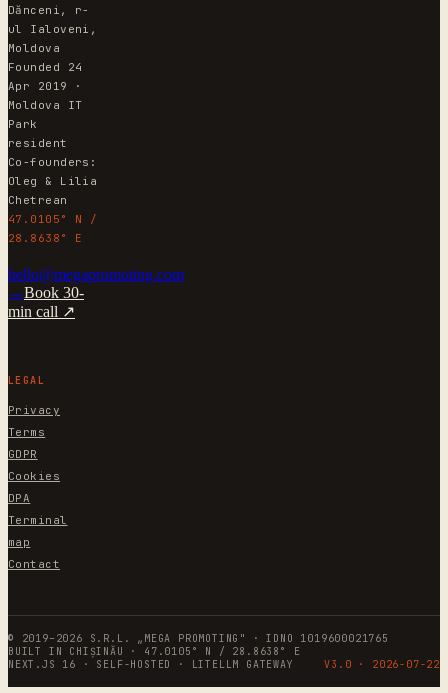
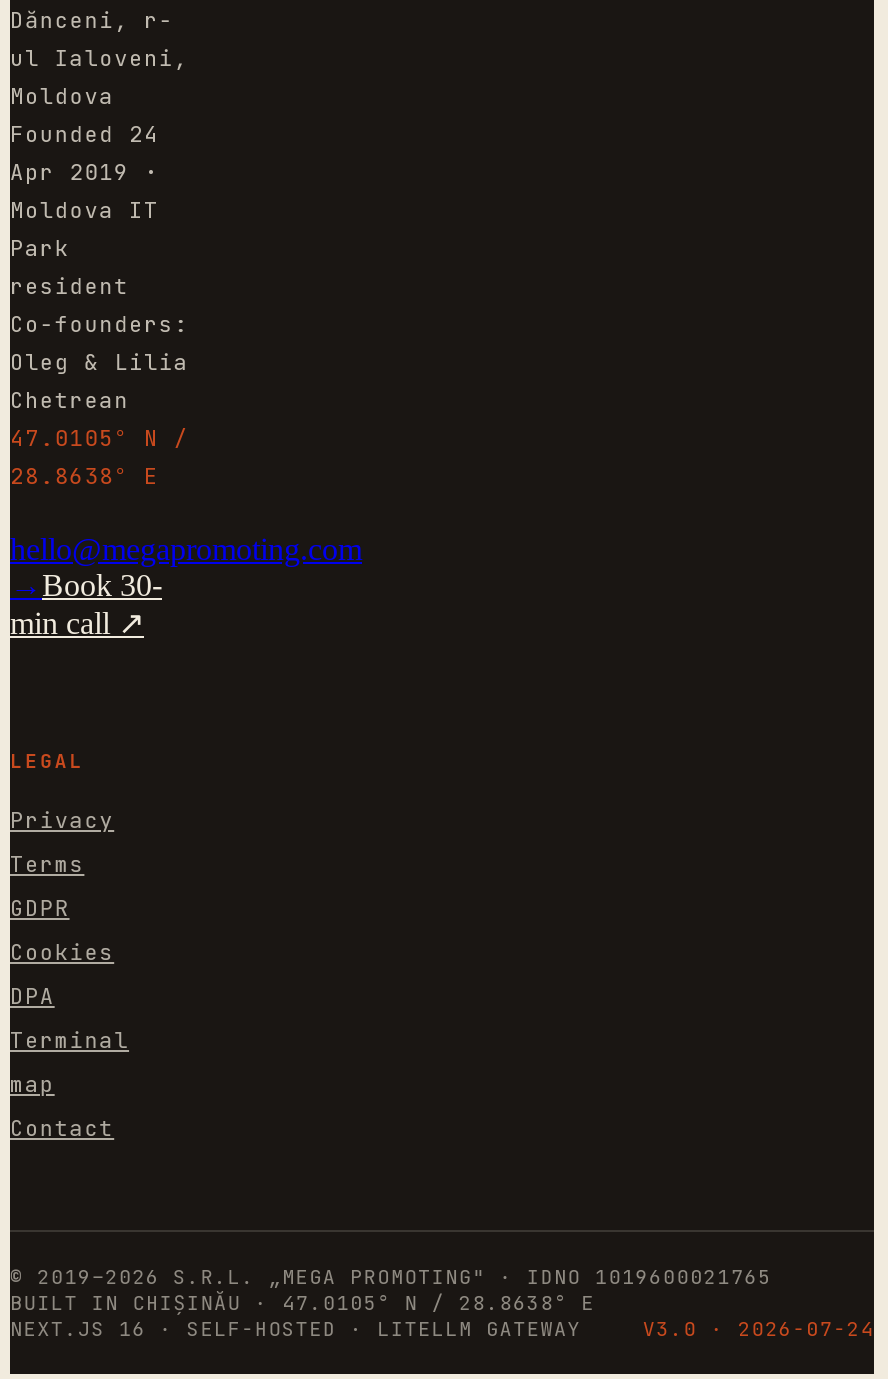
[324,658,440,671] V3.0 · 2026-07-22 -> [643,1315,874,1341] V3.0 · 2026-07-24

